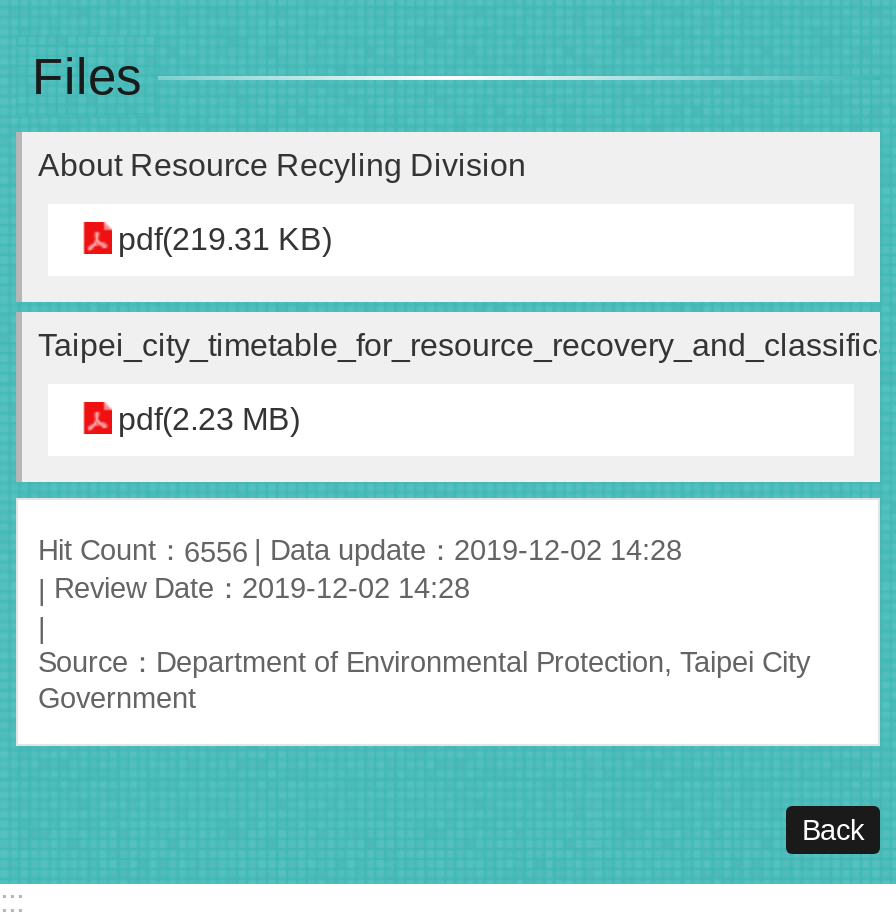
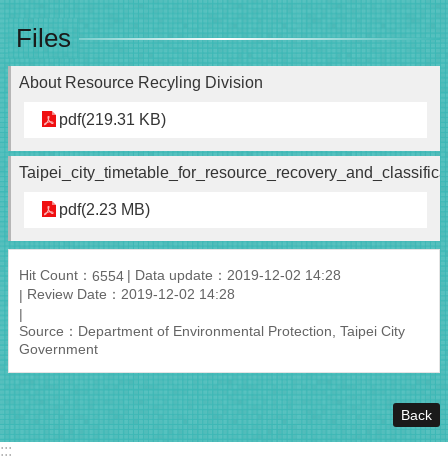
[38,533,682,568] Hit Count：6556 Data update：2019-12-02 14:28 -> [19,267,341,284] Hit Count：6554 Data update：2019-12-02 14:28

